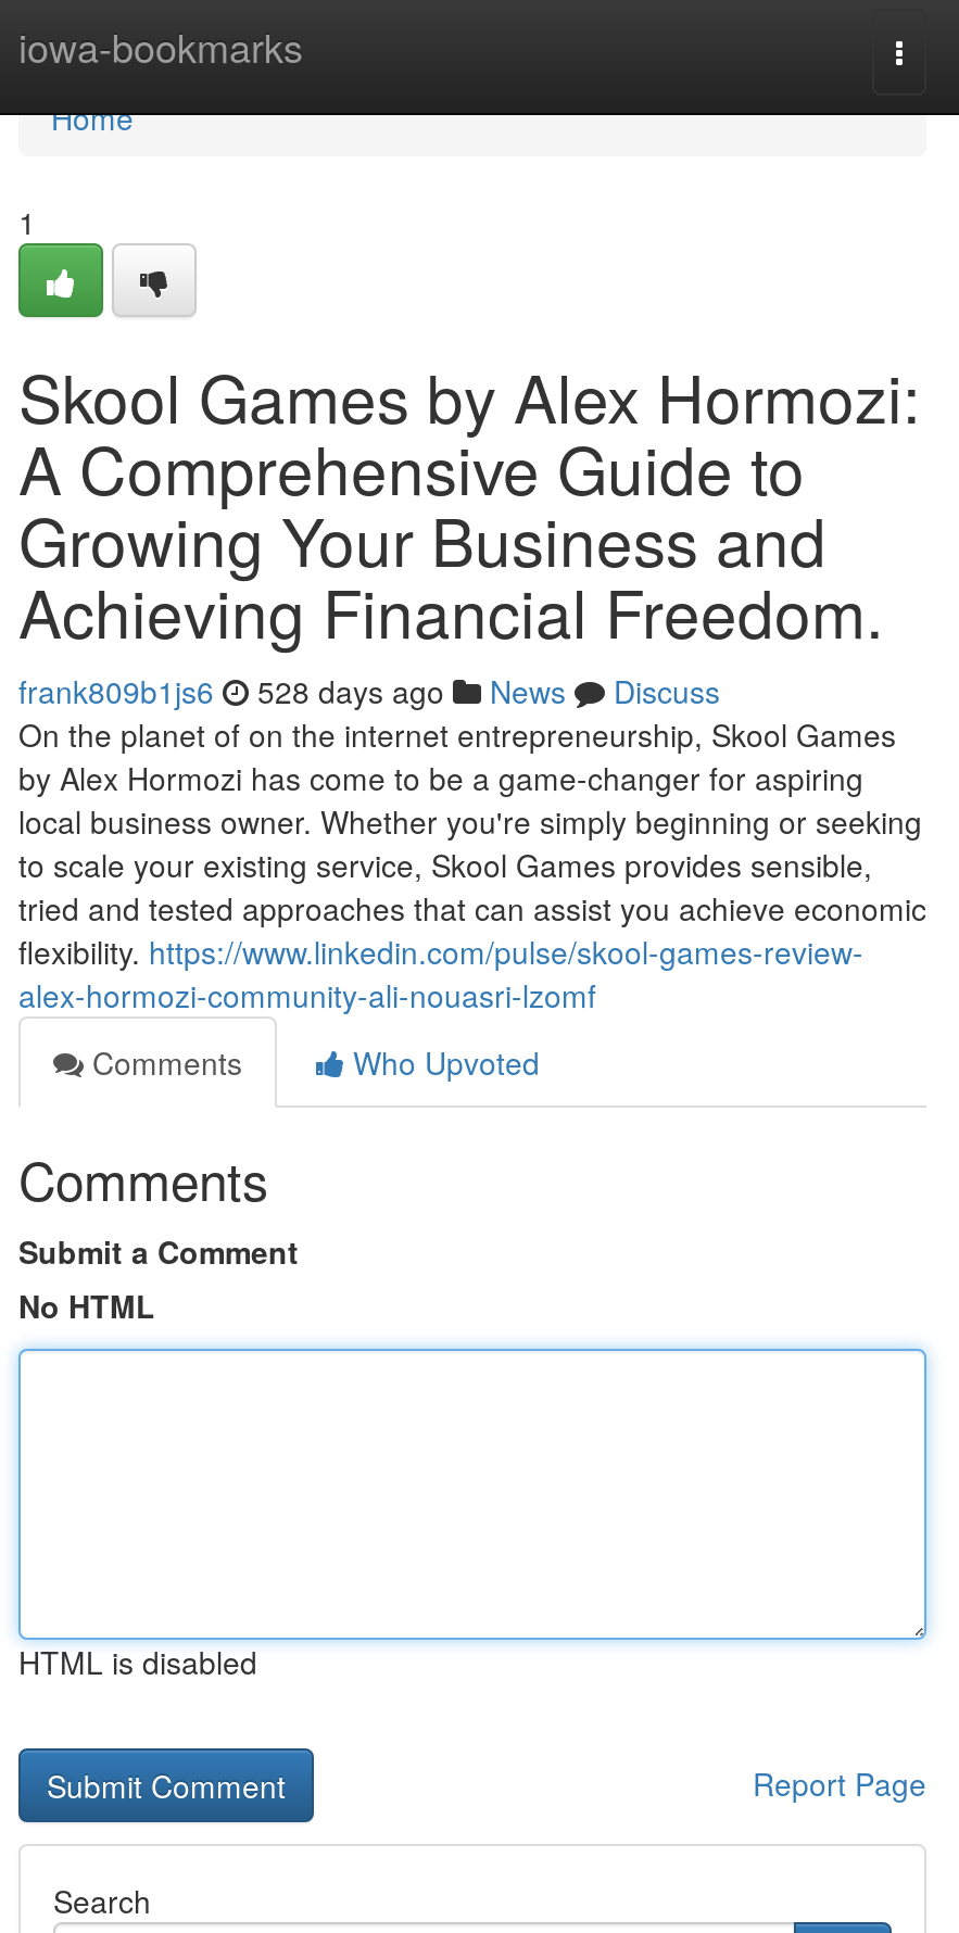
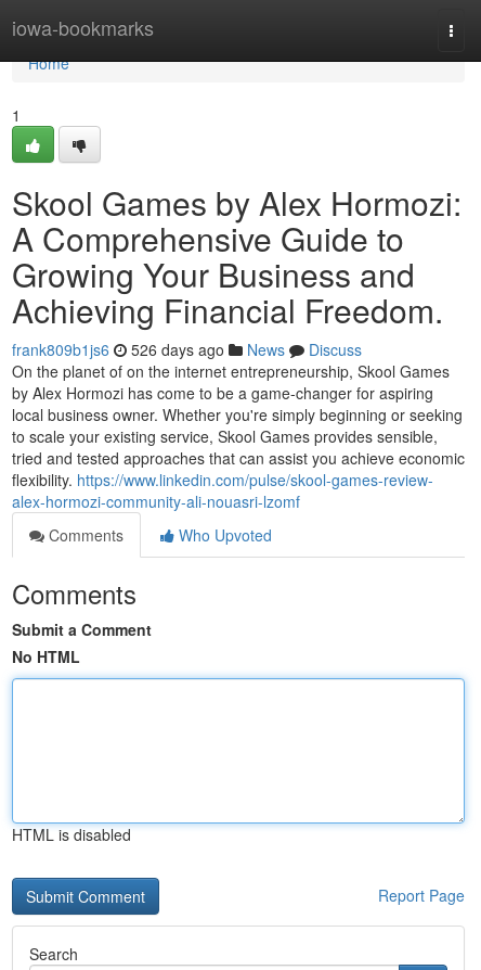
[18,669,720,712] frank809b1js6 528 days ago News Discuss -> [12,339,362,360] frank809b1js6 526 days ago News Discuss

